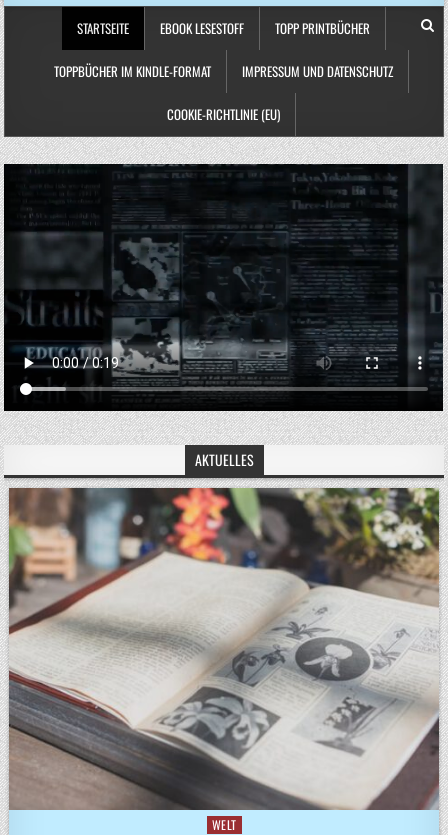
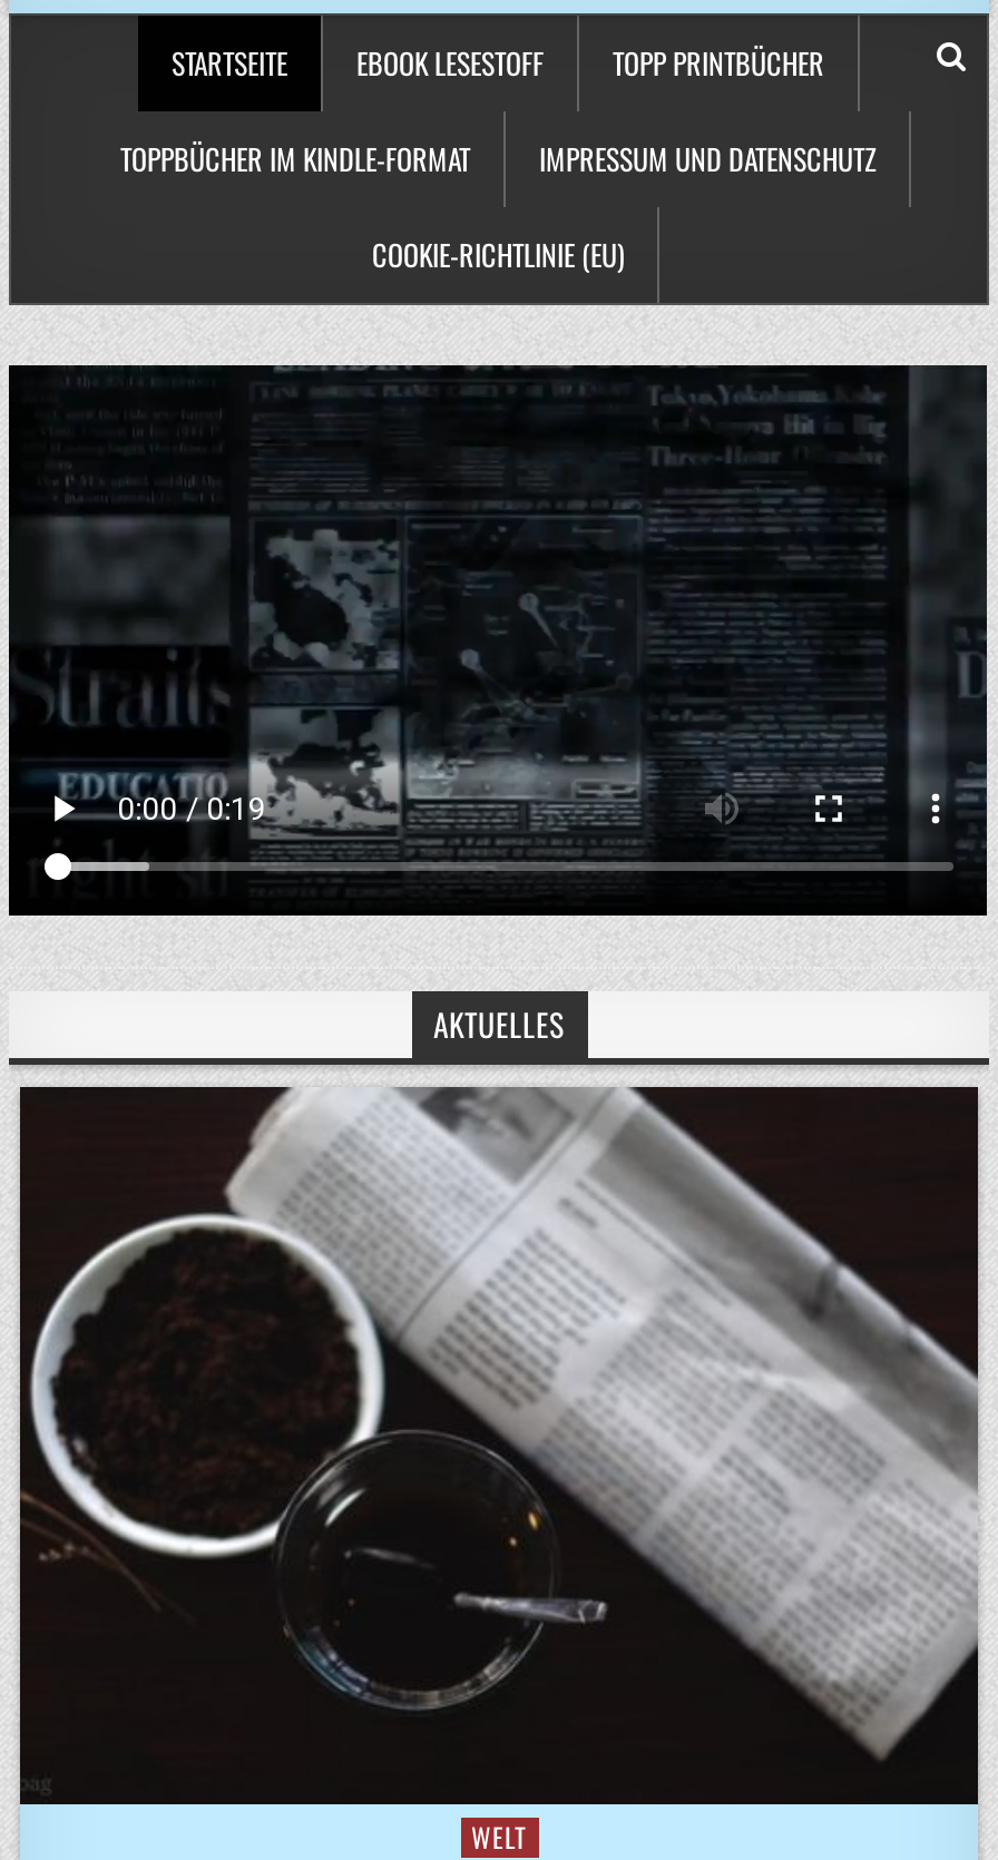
[8,487,440,811] [image] -> [18,1085,980,1807] [image]

